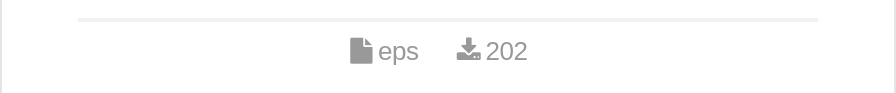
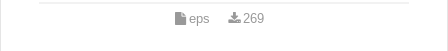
[485,36,527,66] 202 -> [243,11,264,26] 269

